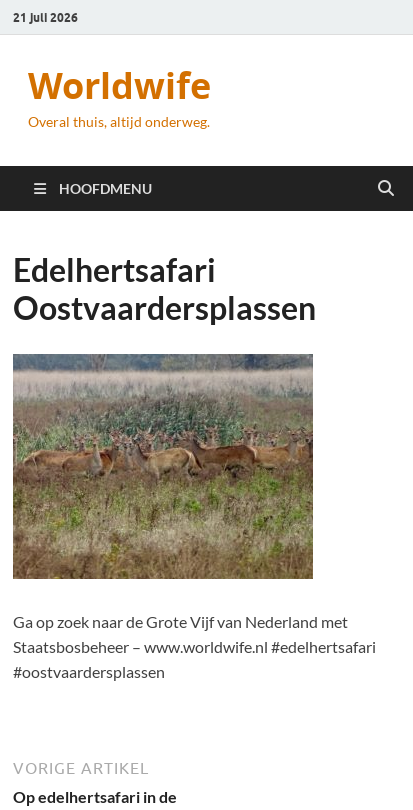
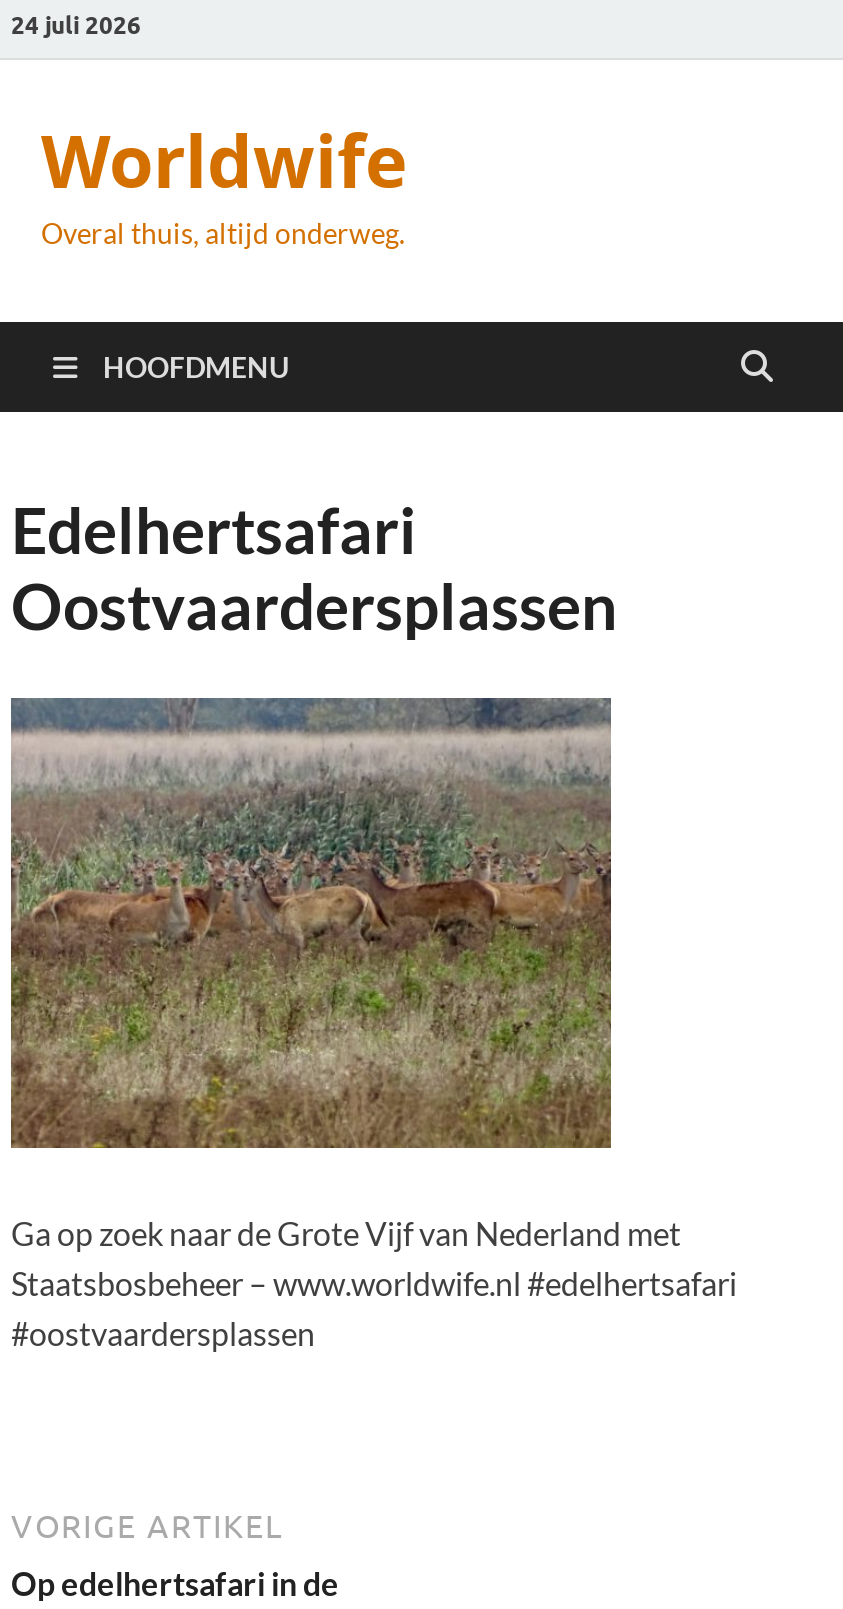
[13,9,78,24] 21 juli 2026 -> [11,9,141,39] 24 juli 2026

